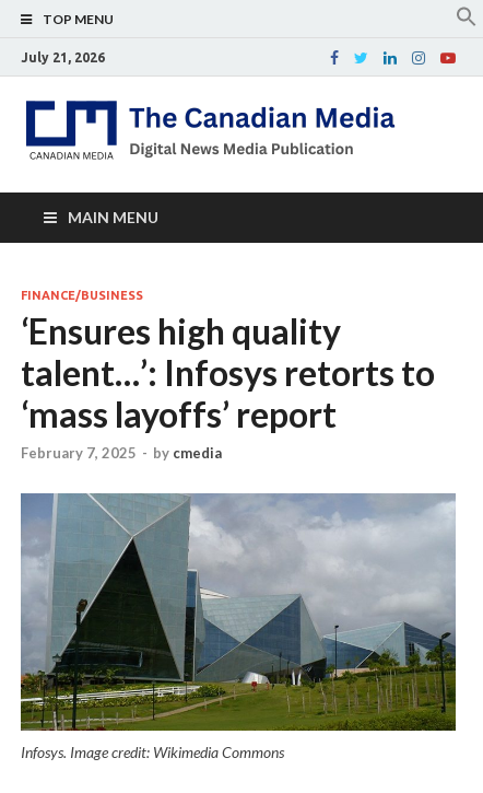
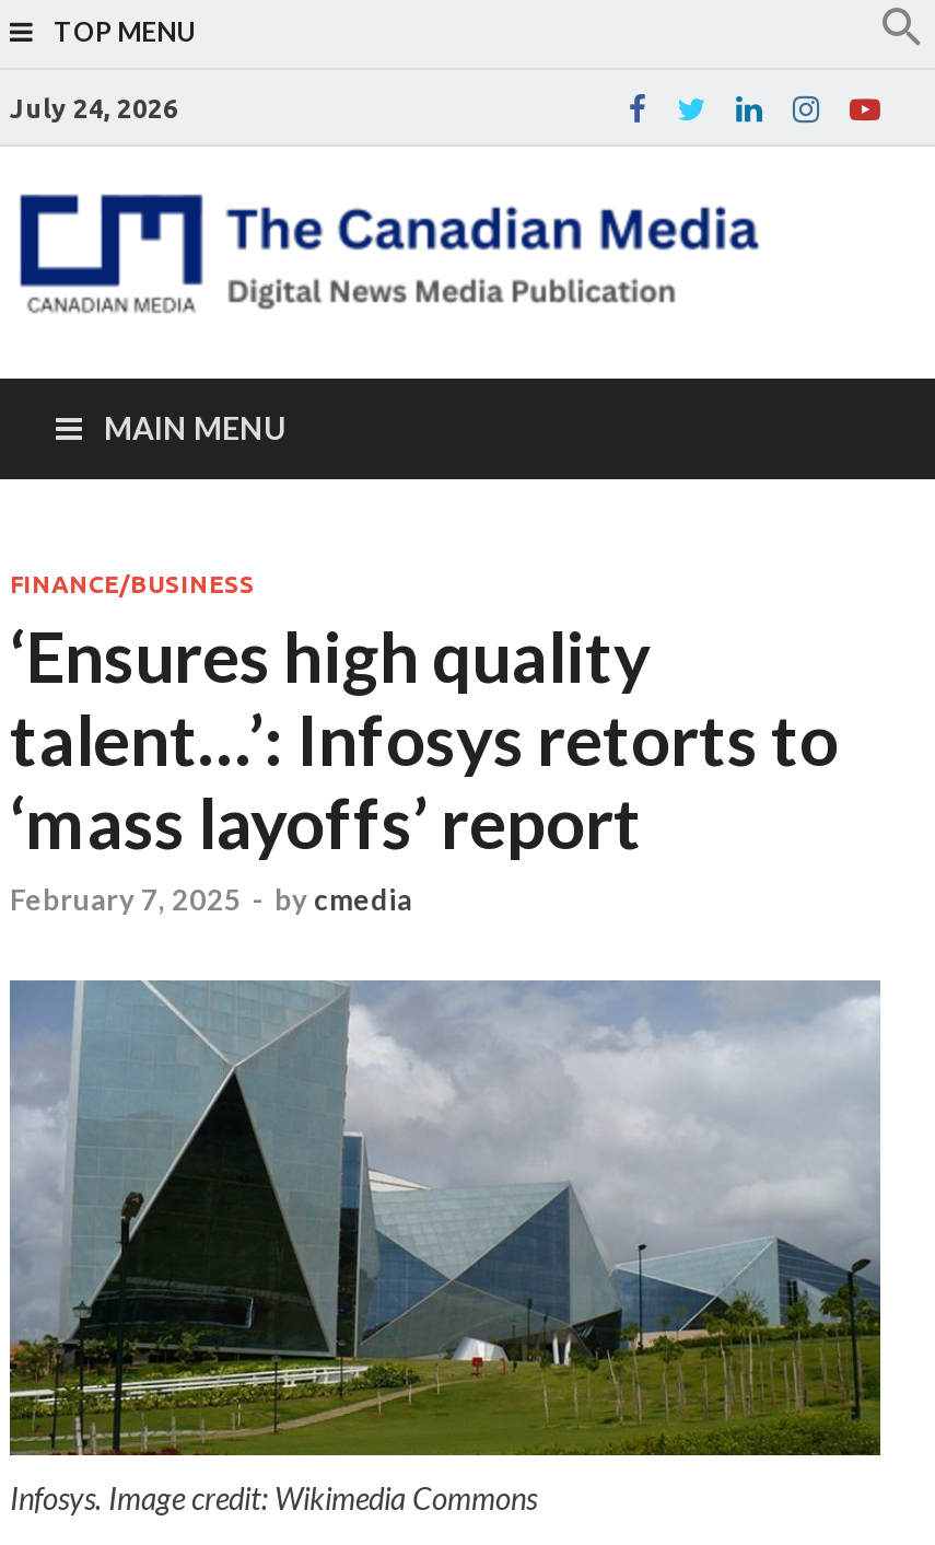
[21,50,105,64] July 21, 2026 -> [10,93,178,121] July 24, 2026

